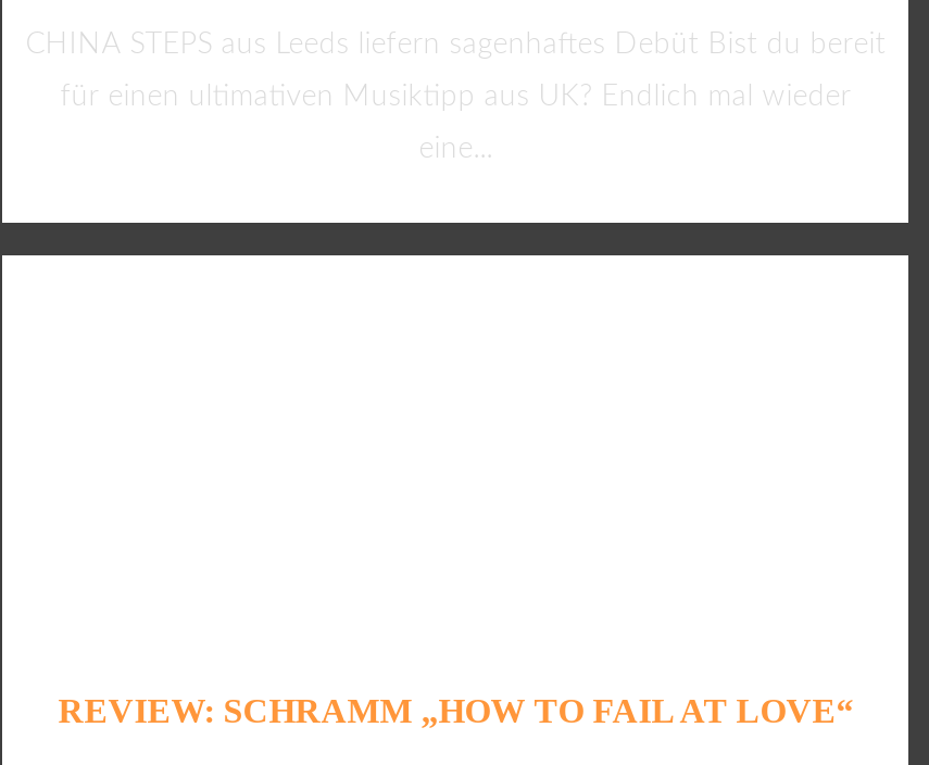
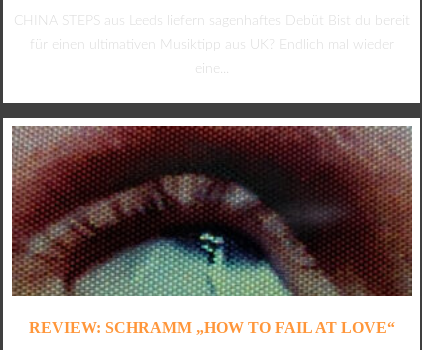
none -> [11,125,413,297] [image]

